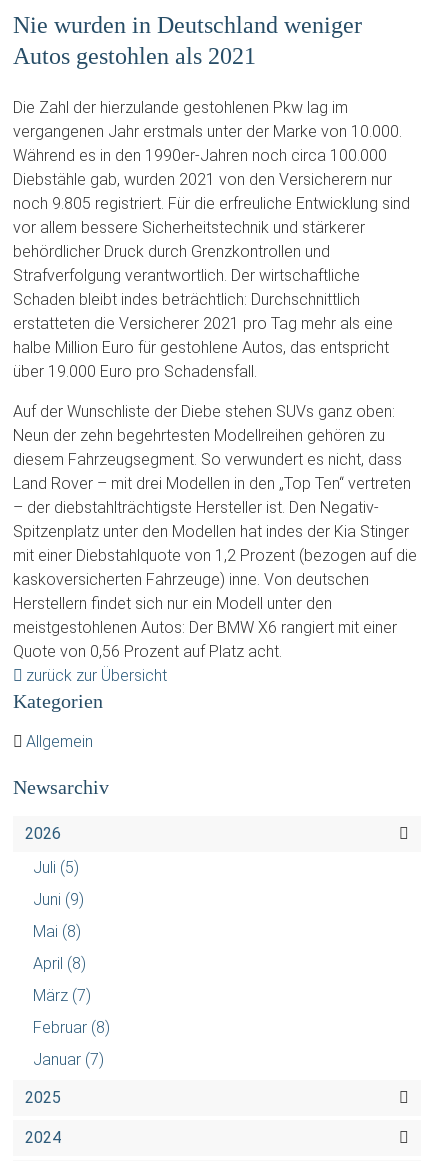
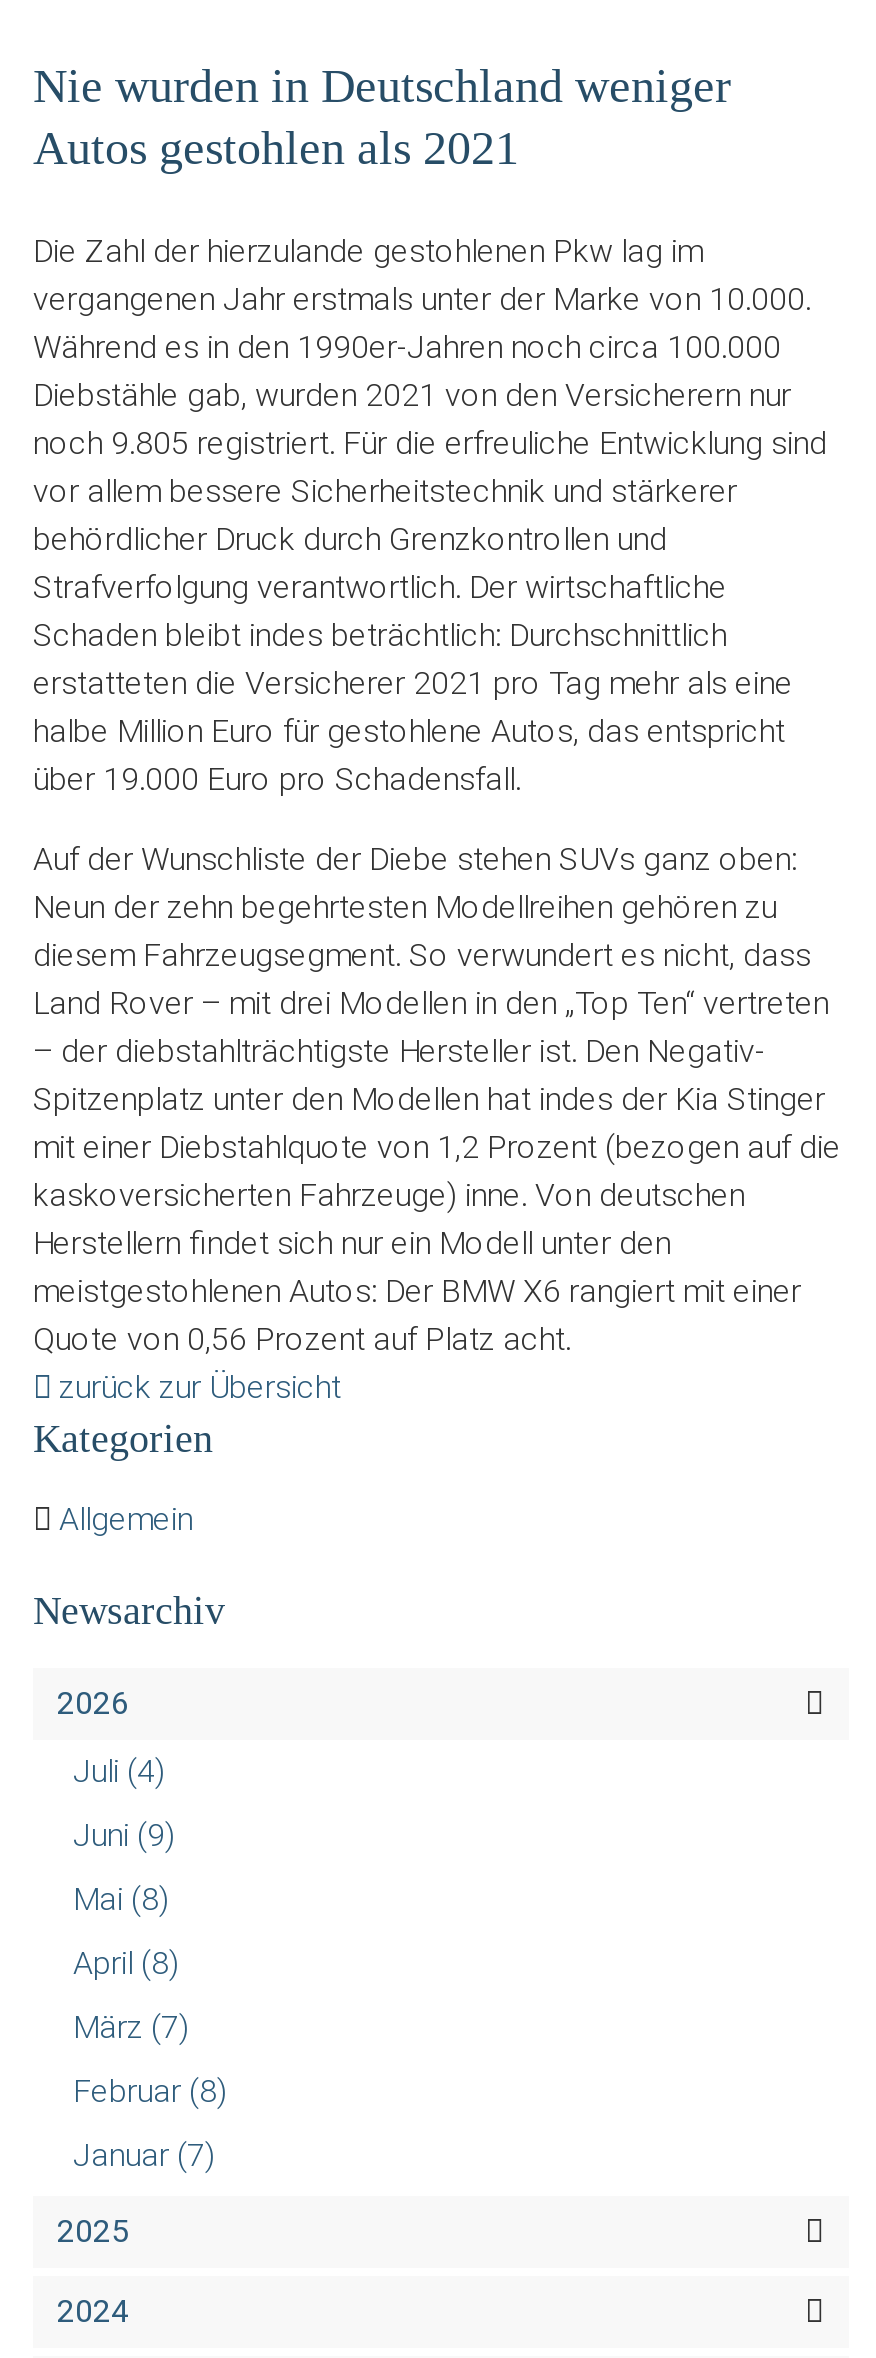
[33,858,79,877] Juli (5) -> [73,1752,165,1790] Juli (4)

